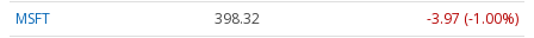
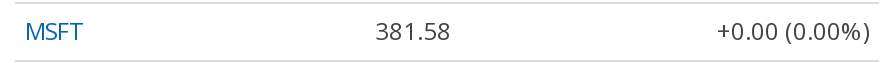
[215,9,260,29] 398.32 -> [375,14,451,48] 381.58
[427,9,519,29] -3.97 (-1.00%) -> [717,14,869,48] +0.00 (0.00%)

